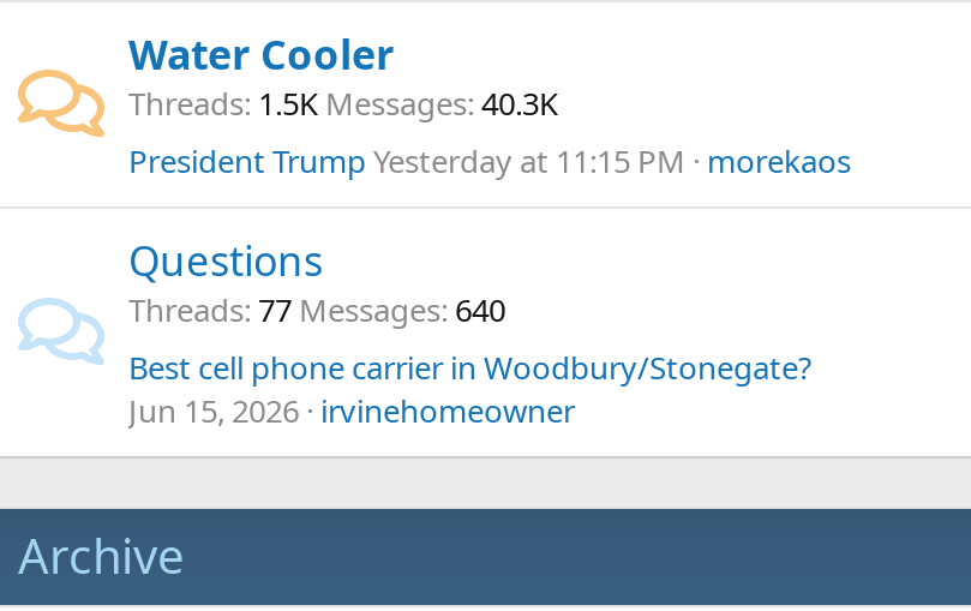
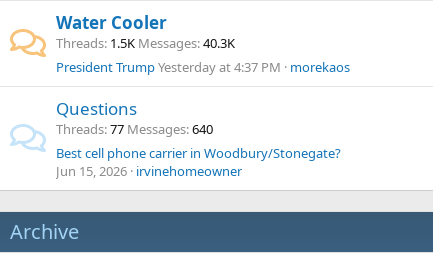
[128,139,851,182] President Trump Yesterday at 11:15 PM morekaos -> [56,58,350,76] President Trump Yesterday at 4:37 PM morekaos

